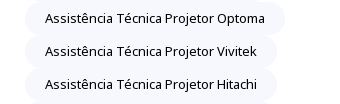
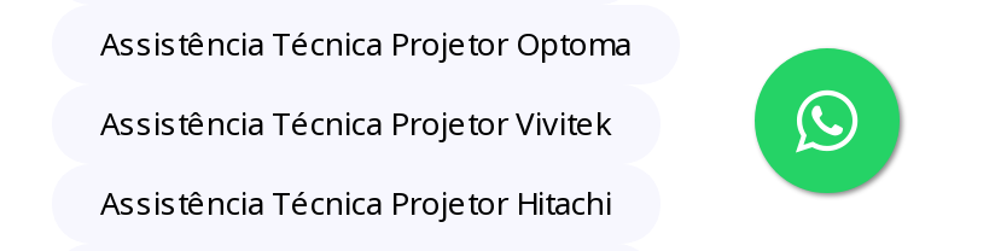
none -> [752,46,904,198] [image]

